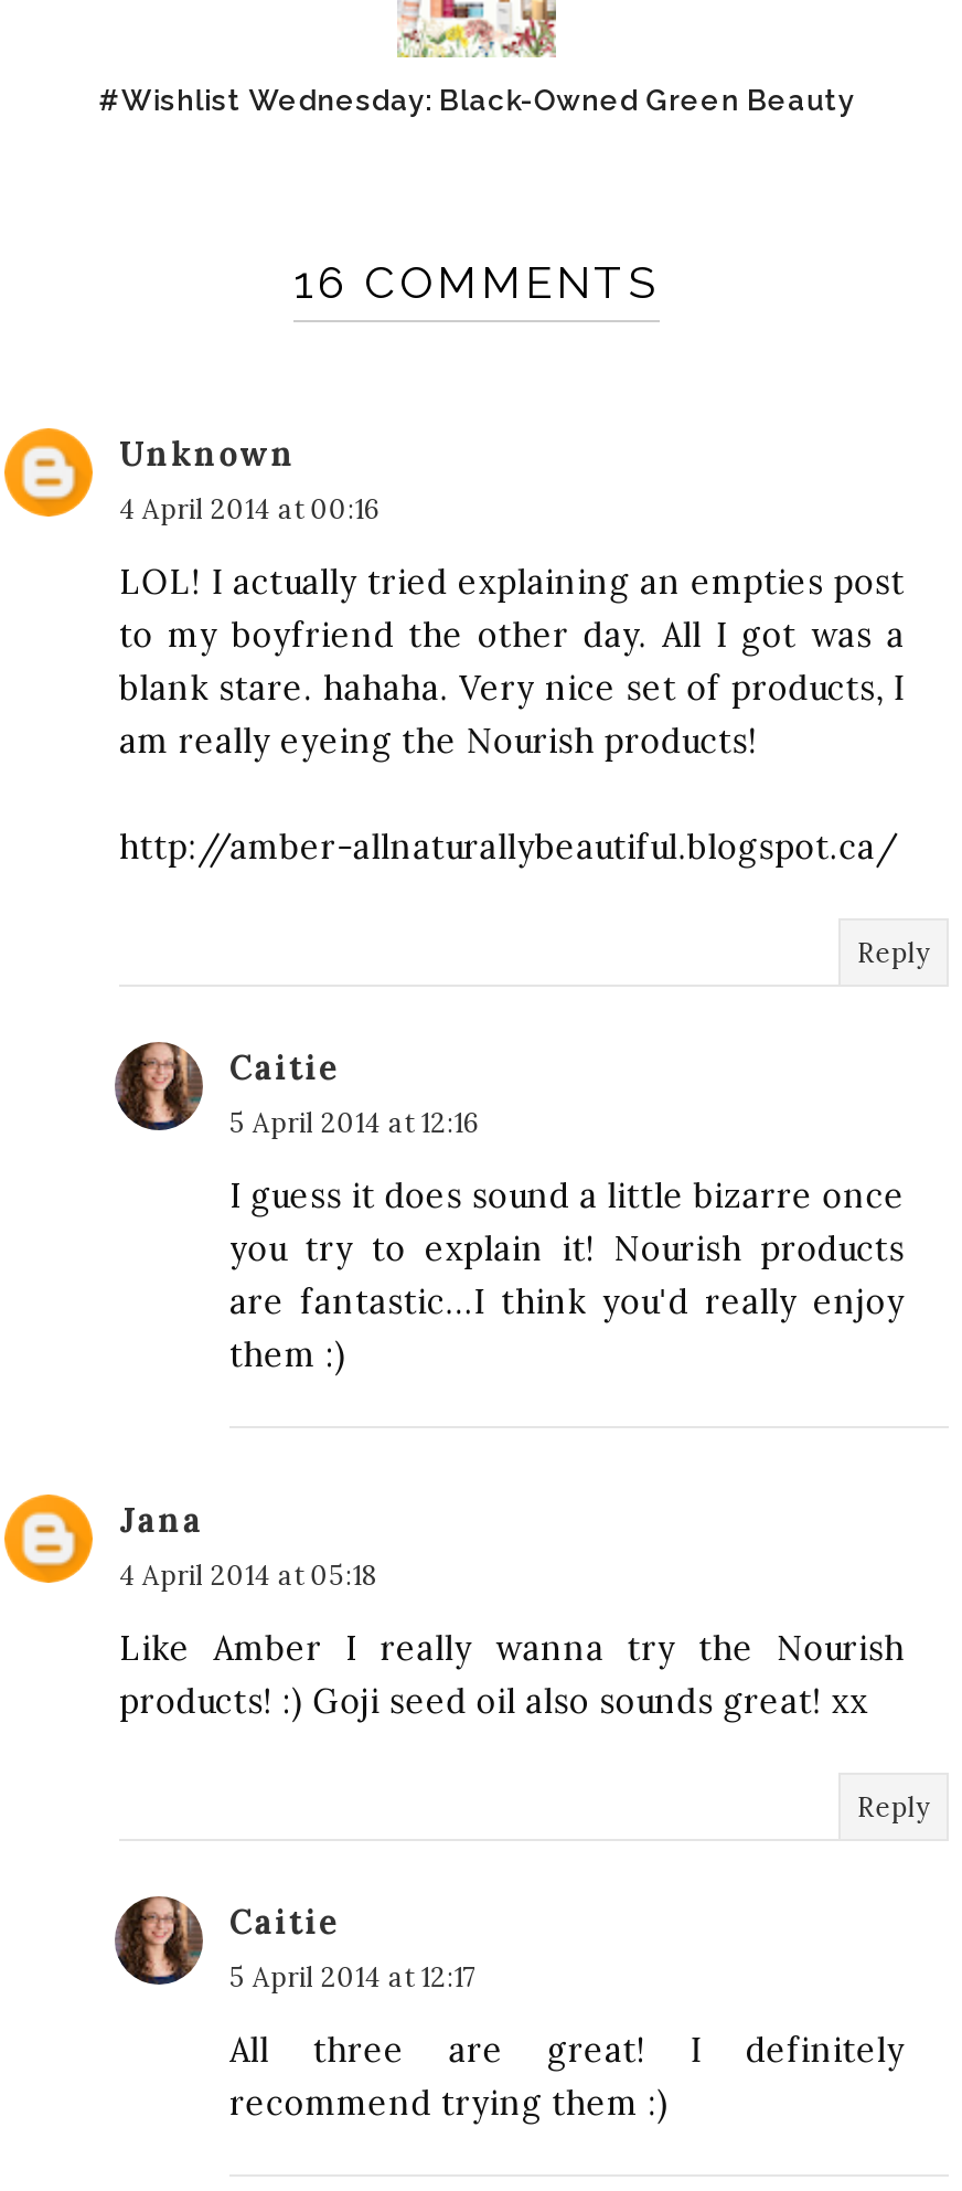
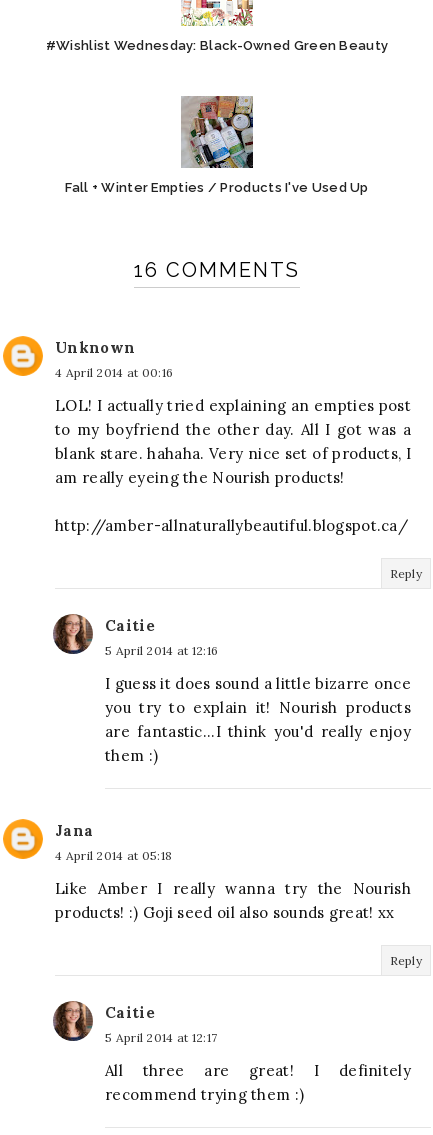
none -> [65,95,369,195] [image] | Fall + Winter Empties / Products I've Used Up

